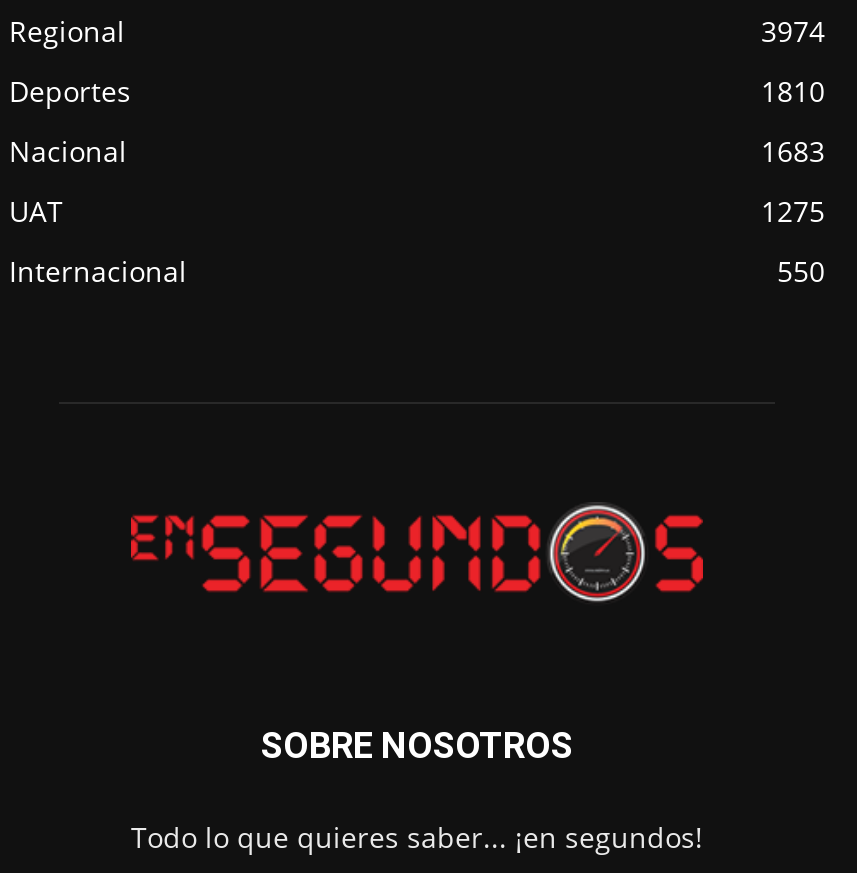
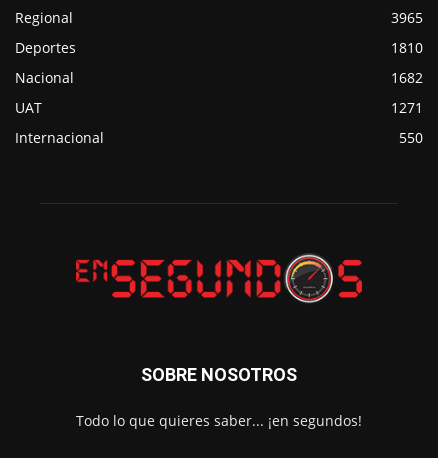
[761,13,825,51] 3974 -> [391,8,423,27] 3965
[761,133,825,171] 1683 -> [391,68,423,87] 1682
[761,193,825,231] 1275 -> [391,98,423,117] 1271

